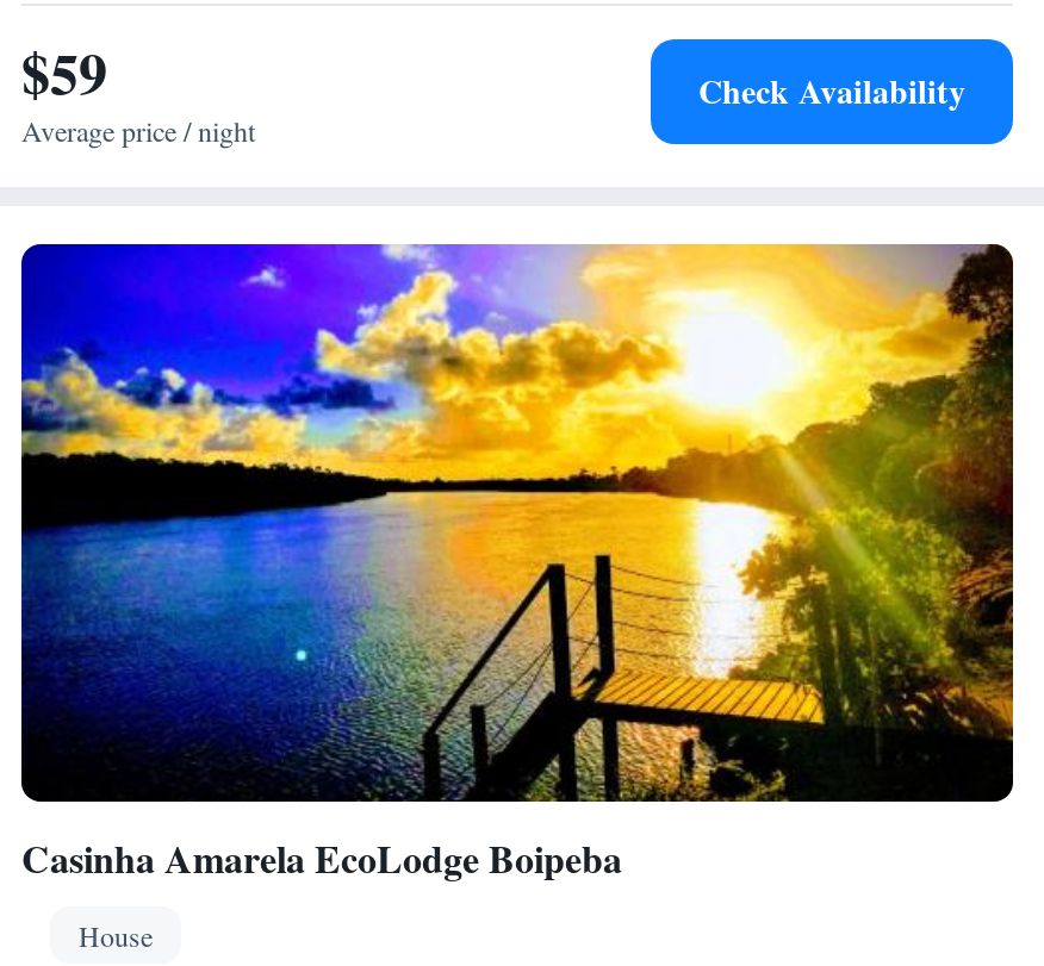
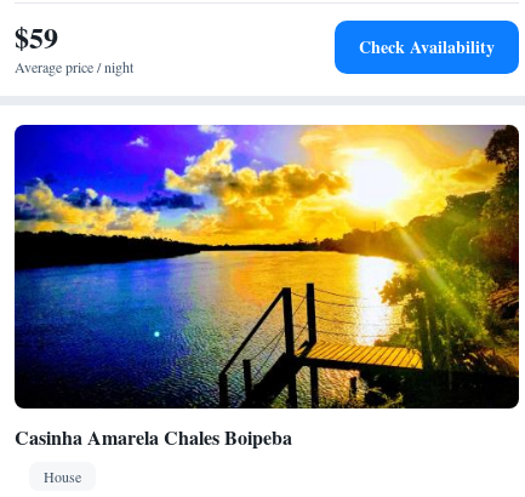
[21,830,622,885] Casinha Amarela EcoLodge Boipeba -> [15,423,292,451] Casinha Amarela Chales Boipeba

